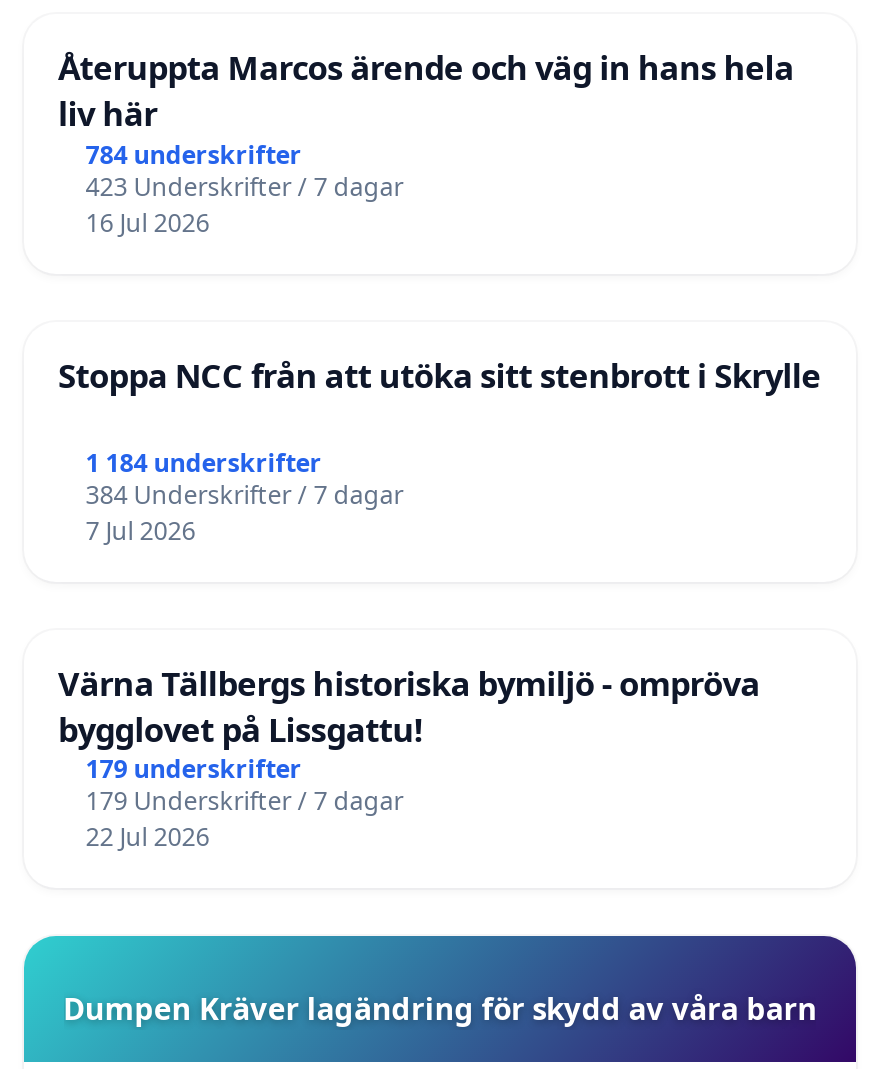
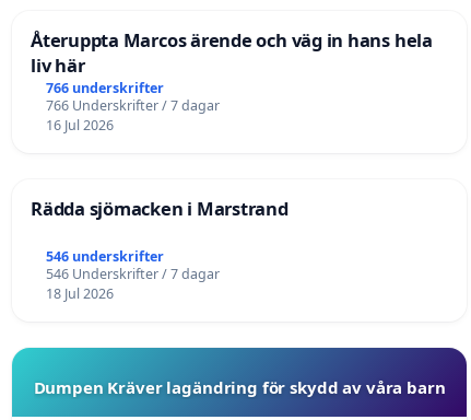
[86,137,302,171] 784 underskrifter -> [46,79,164,97] 766 underskrifter
[86,169,404,203] 423 Underskrifter / 7 dagar -> [46,96,219,115] 766 Underskrifter / 7 dagar
[58,351,821,854] Stoppa NCC från att utöka sitt stenbrott i Skrylle | 1 184 underskrifter | 384 Underskrifter / 7 dagar | 7 Jul 2026 | Värna Tällbergs historiska bymiljö - ompröva | bygglovet på Lissgattu! | 179 underskrifter | 179 Underskrifter / 7 dagar | 22 Jul 2026 -> [31,196,288,303] Rädda sjömacken i Marstrand | 546 underskrifter | 546 Underskrifter / 7 dagar | 18 Jul 2026

